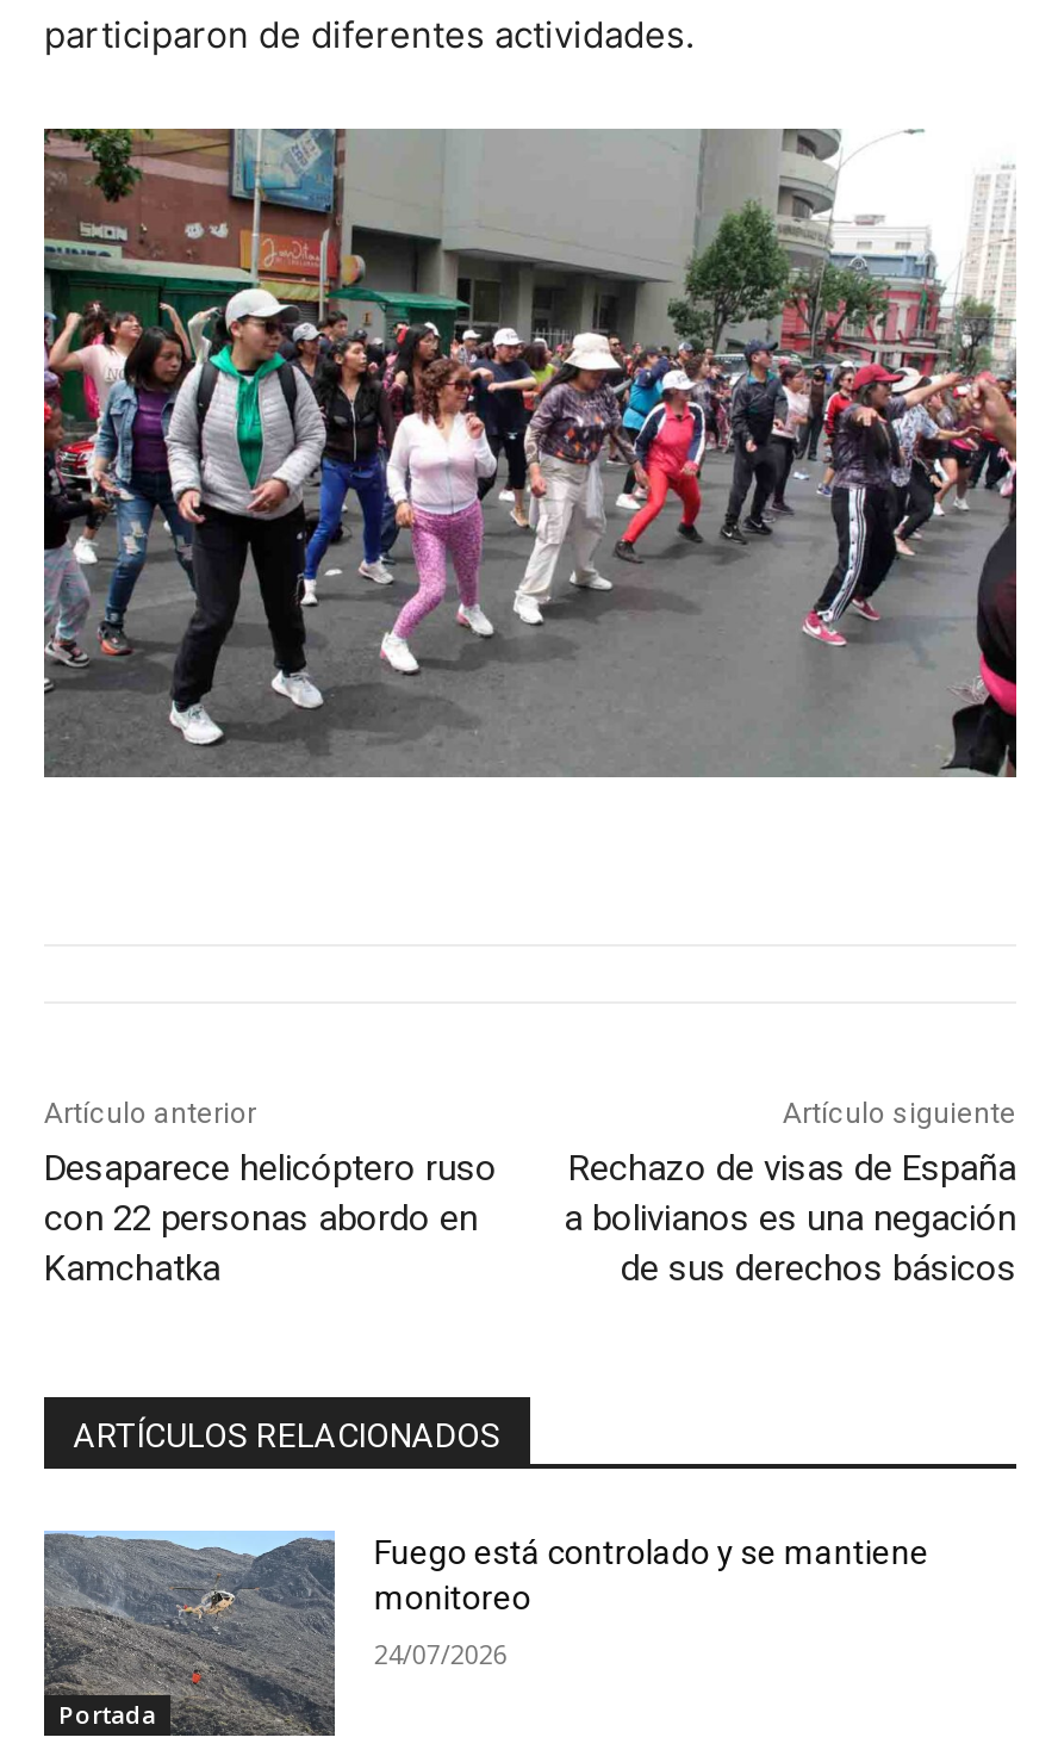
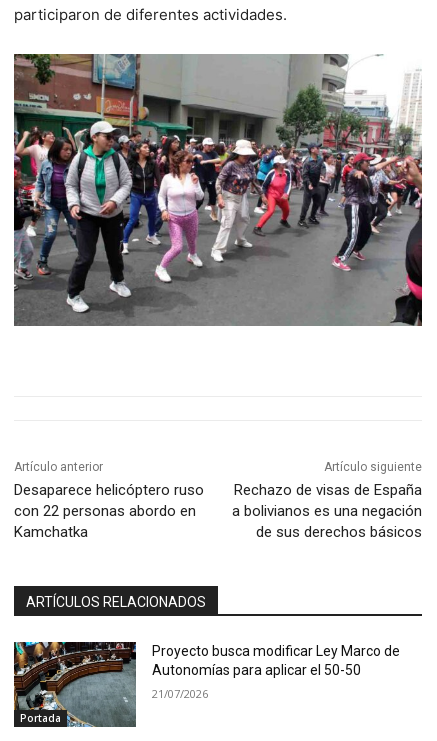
[42,1531,929,1738] [image] | Fuego está controlado y se mantiene | monitoreo -> [13,641,400,727] [image] | Proyecto busca modificar Ley Marco de | Autonomías para aplicar el 50-50
[374,1635,507,1671] 24/07/2026 -> [152,686,208,701] 21/07/2026

